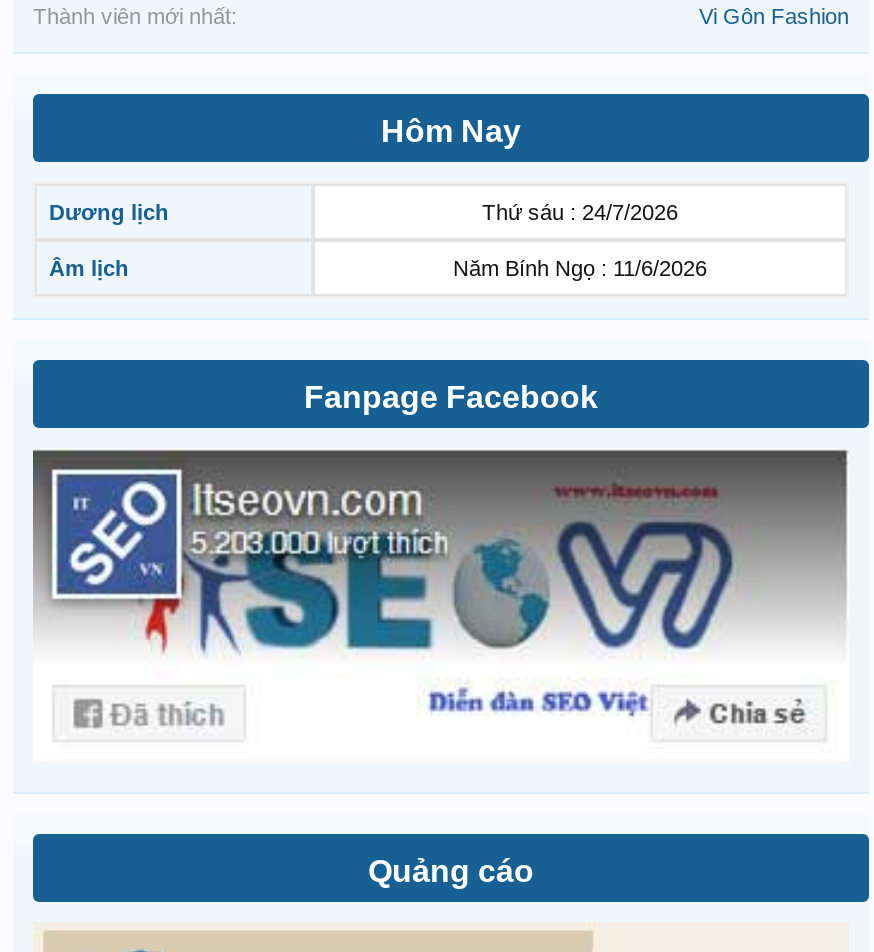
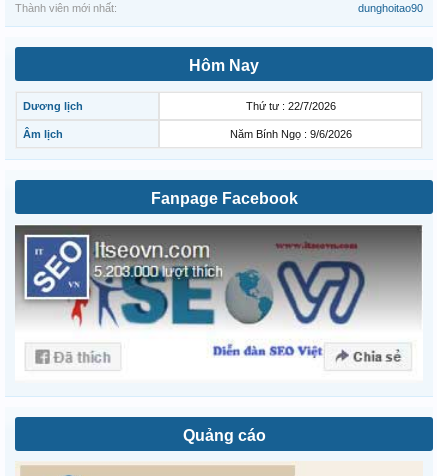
[699,4,849,28] Vi Gôn Fashion -> [358,2,423,14] dunghoitao90
[482,200,678,224] Thứ sáu : 24/7/2026 -> [245,100,335,112] Thứ tư : 22/7/2026
[453,256,707,280] Năm Bính Ngọ : 11/6/2026 -> [229,128,351,140] Năm Bính Ngọ : 9/6/2026

